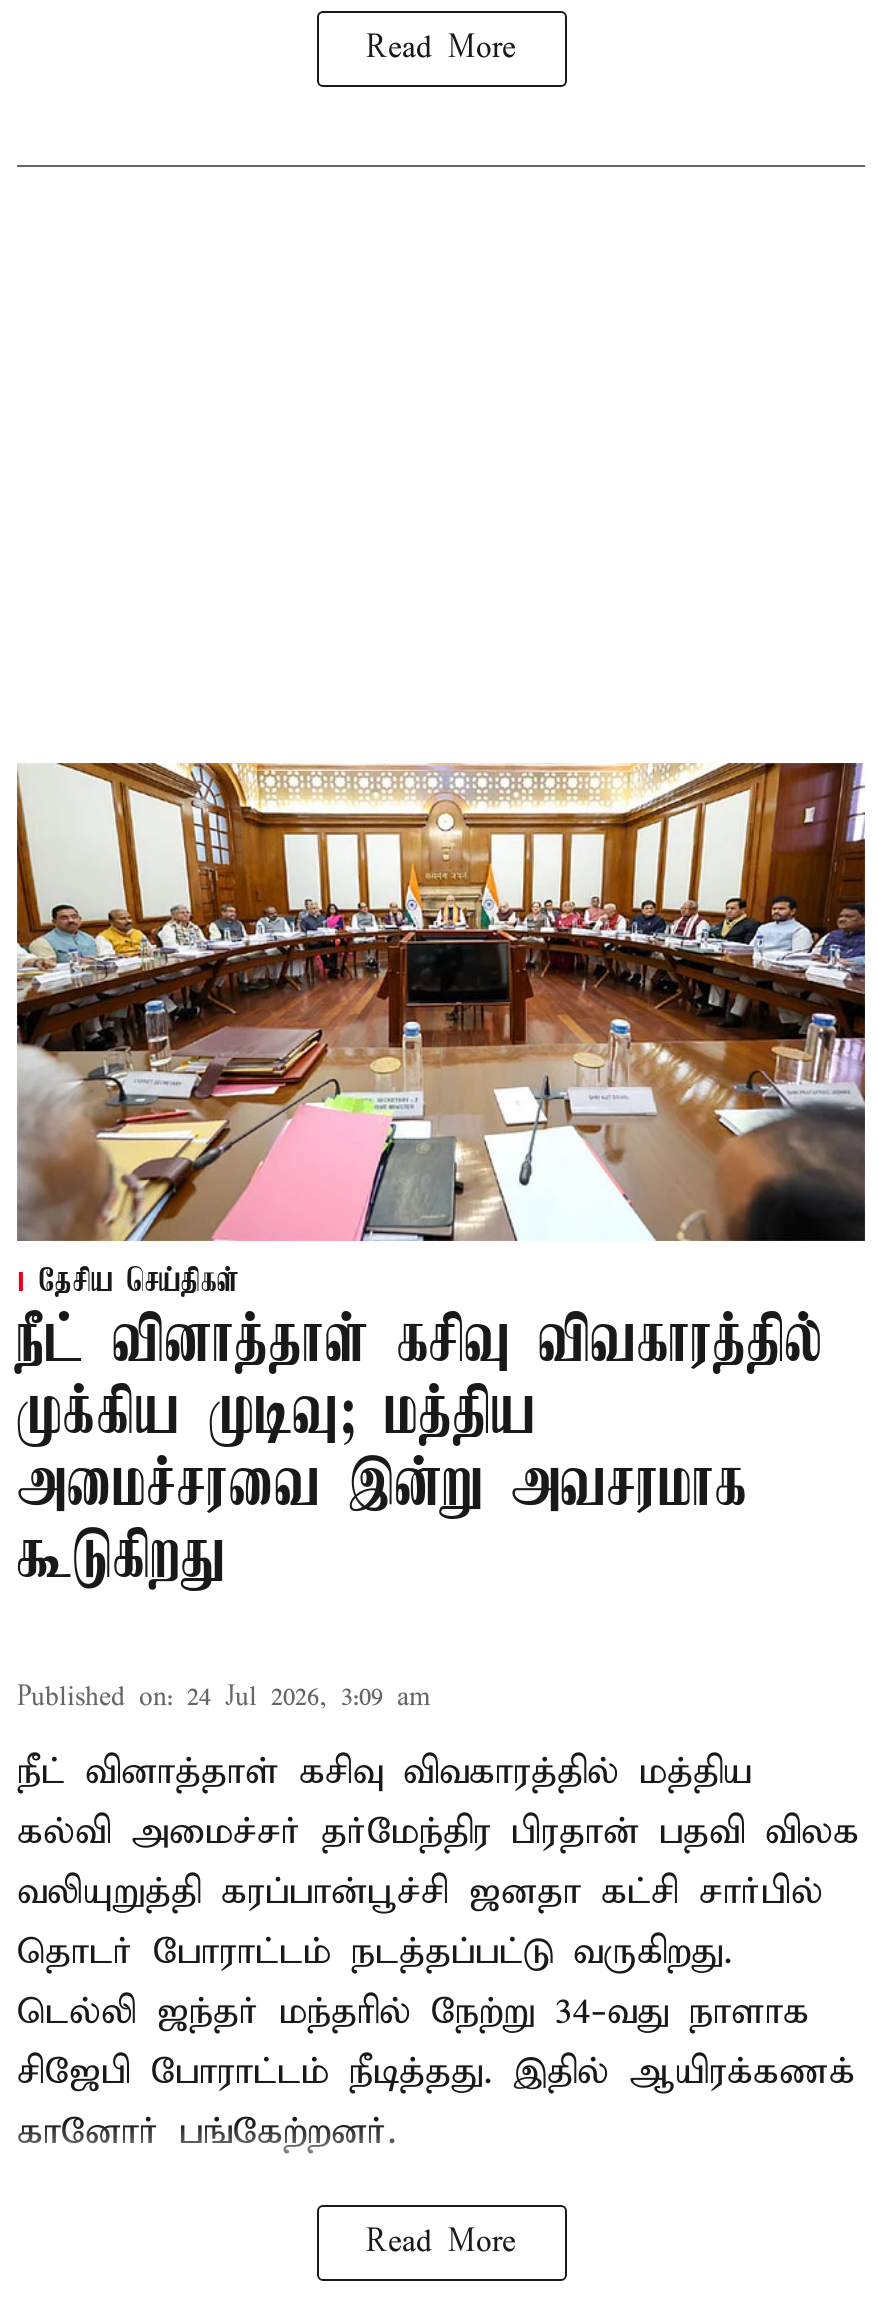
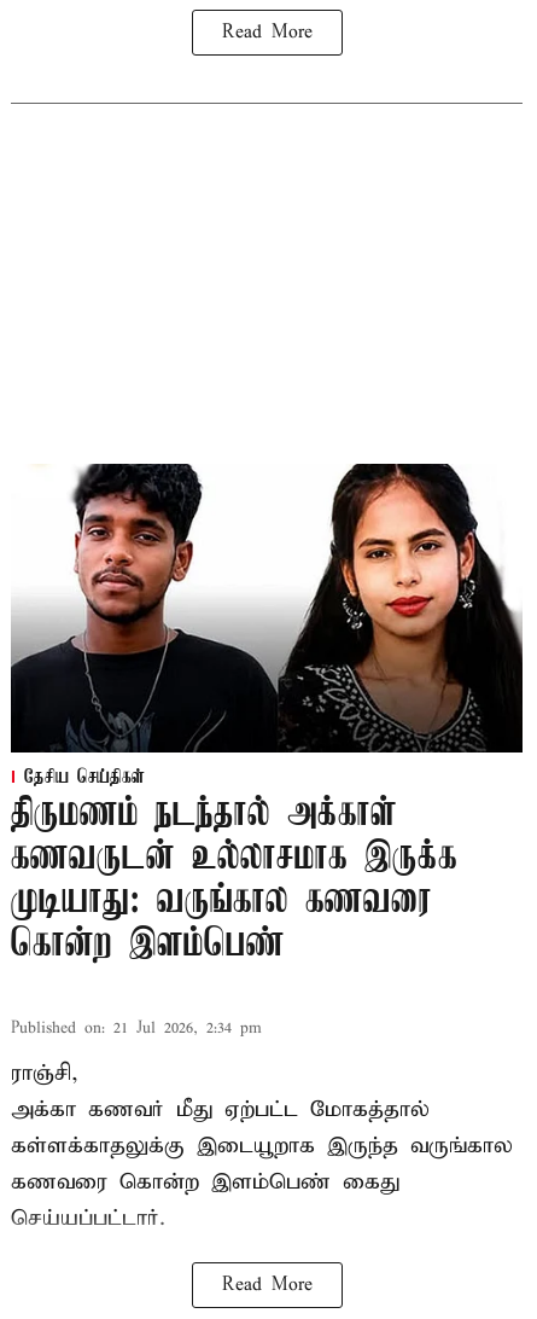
[15,761,867,1594] [image] | நீட் வினாத்தாள் கசிவு விவகாரத்தில் | முக்கிய முடிவு; மத்திய | அமைச்சரவை இன்று அவசரமாக | கூடுகிறது -> [11,463,523,966] [image] | திருமணம் நடந்தால் அக்காள் | கணவருடன் உல்லாசமாக இருக்க | முடியாது: வருங்கால கணவரை | கொன்ற இளம்பெண்
[17,1680,431,1714] Published on: 24 Jul 2026, 3:09 am -> [11,1018,262,1038] Published on: 21 Jul 2026, 2:34 pm
[17,1748,859,2154] நீட் வினாத்தாள் கசிவு விவகாரத்தில் மத்திய | கல்வி அமைச்சர் தர்மேந்திர பிரதான் பதவி விலக | வலியுறுத்தி கரப்பான்பூச்சி ஜனதா கட்சி சார்பில் | தொடர் போராட்டம் நடத்தப்பட்டு வருகிறது. | டெல்லி ஜந்தர் மந்தரில் நேற்று 34-வது நாளாக | சிஜேபி போராட்டம் நீடித்தது. இதில் ஆயிரக்கணக் | கானோர் பங்கேற்றனர். -> [11,1059,513,1232] ராஞ்சி, | அக்கா கணவர் மீது ஏற்பட்ட மோகத்தால் | கள்ளக்காதலுக்கு இடையூறாக இருந்த வருங்கால | கணவரை கொன்ற இளம்பெண் கைது | செய்யப்பட்டார்.

